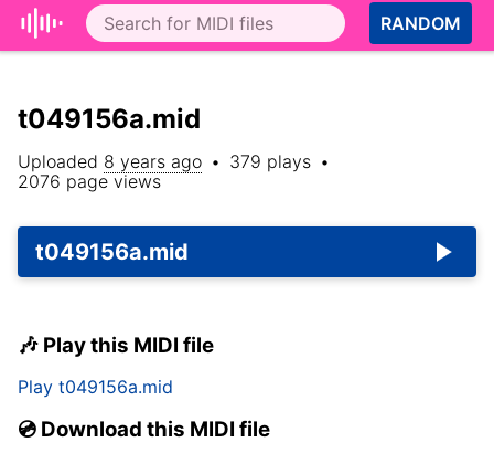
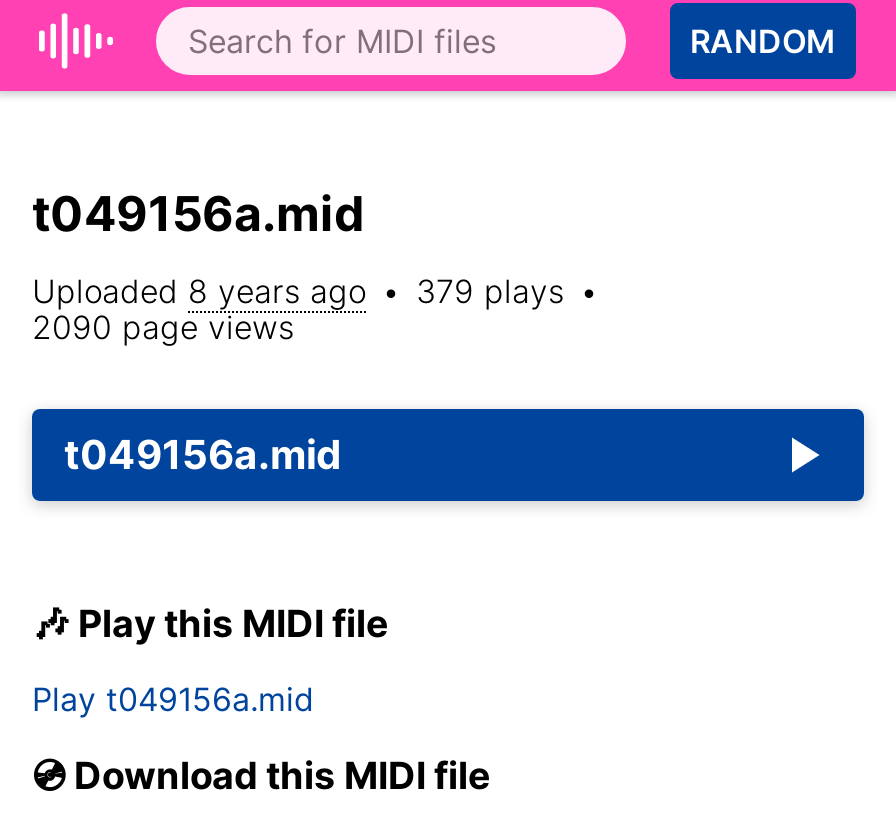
[18,170,161,192] 2076 page views -> [32,307,294,347] 2090 page views

